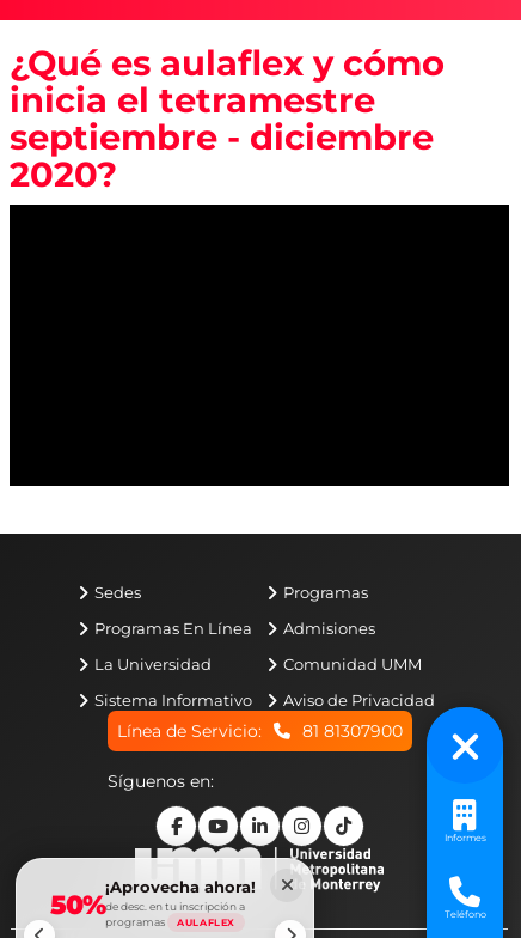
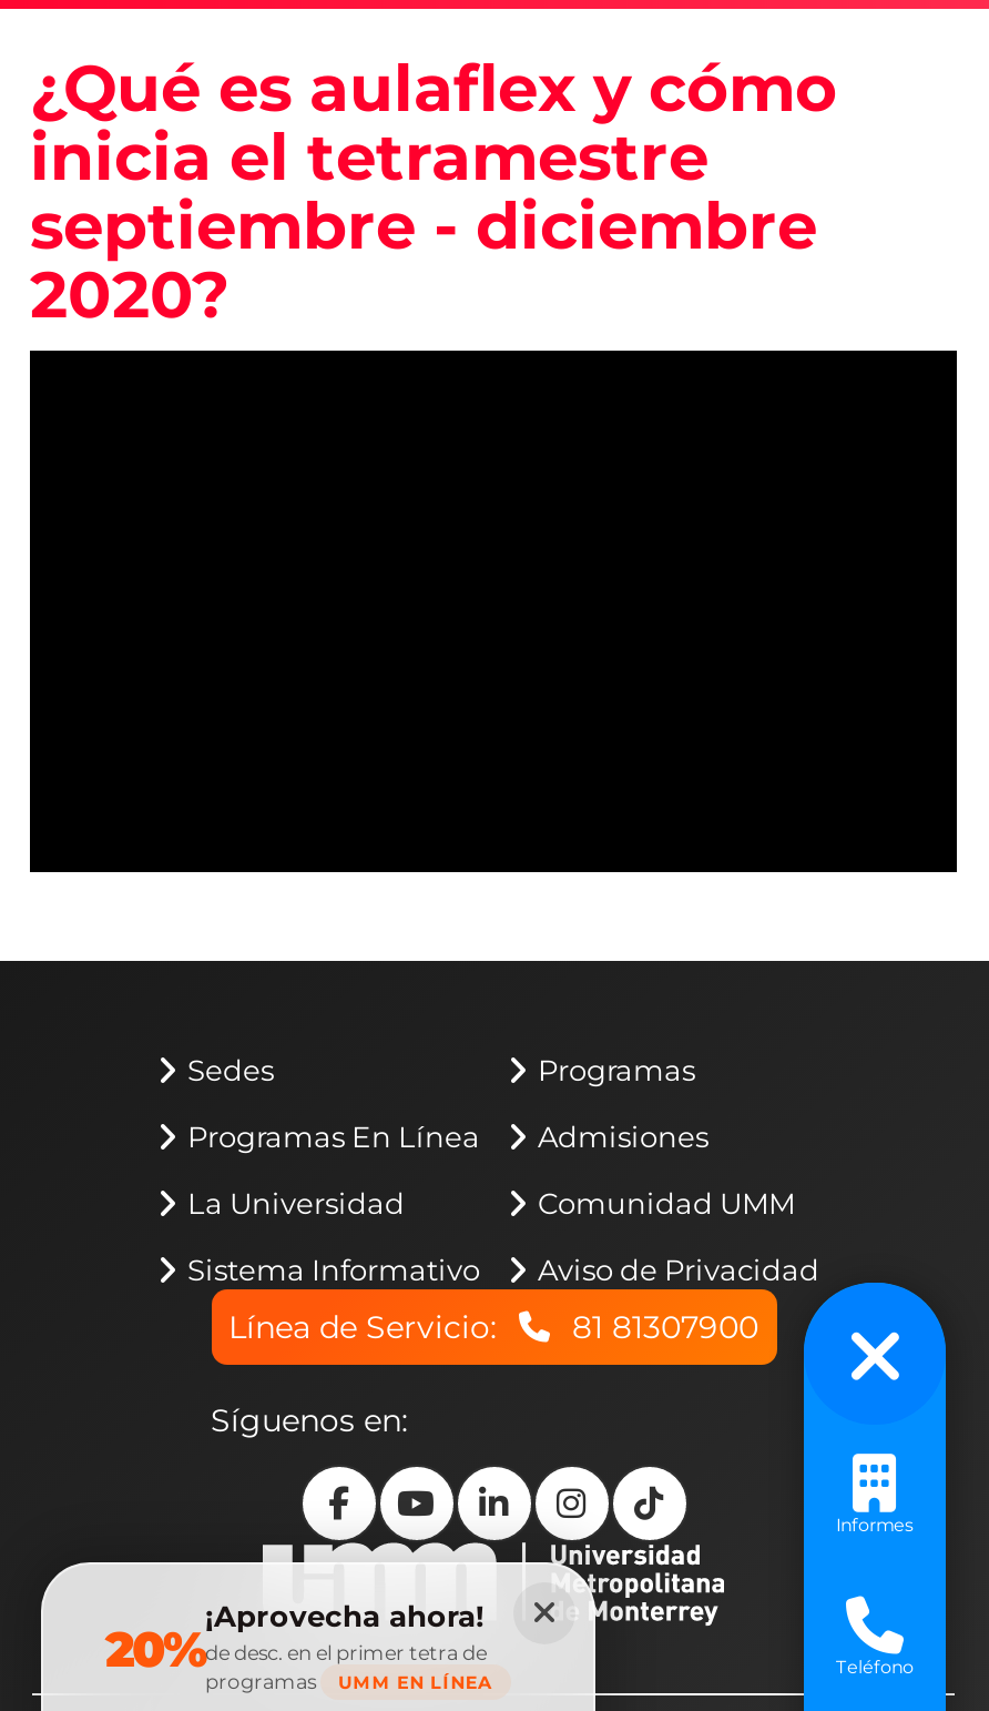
[50,888,105,921] 50% -> [105,1619,205,1679] 20%
[105,900,245,913] de desc. en tu inscripción a -> [205,1640,487,1664] de desc. en el primer tetra de
[177,916,236,928] AULAFLEX -> [338,1671,493,1693] UMM EN LÍNEA

